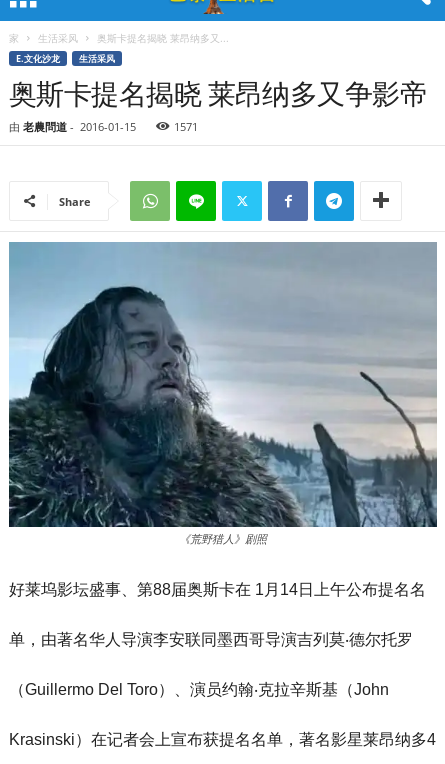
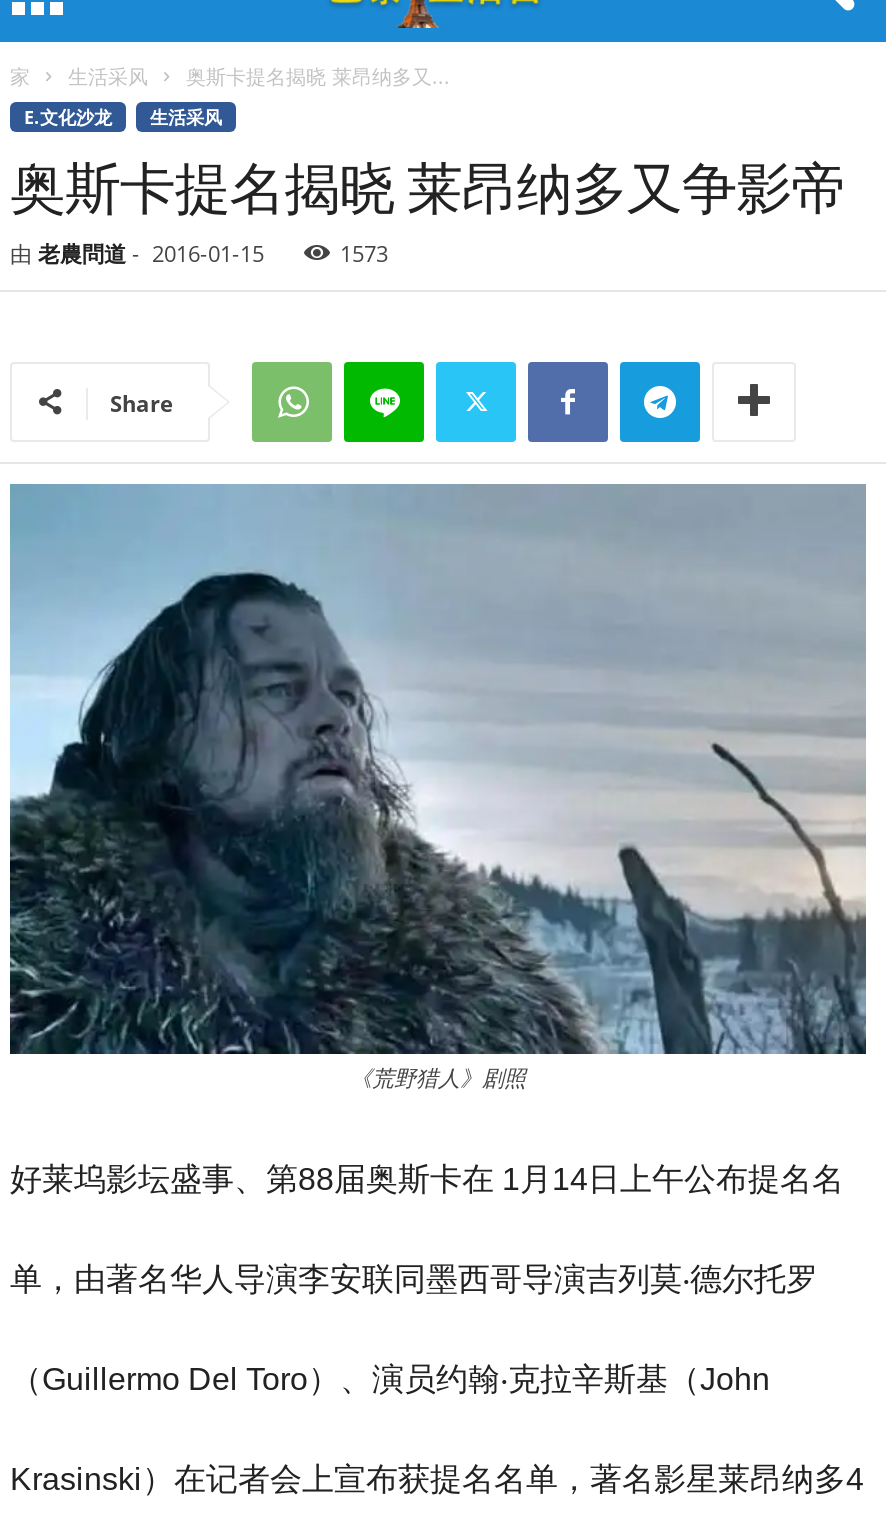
[174,119,198,134] 1571 -> [340,238,388,268] 1573

